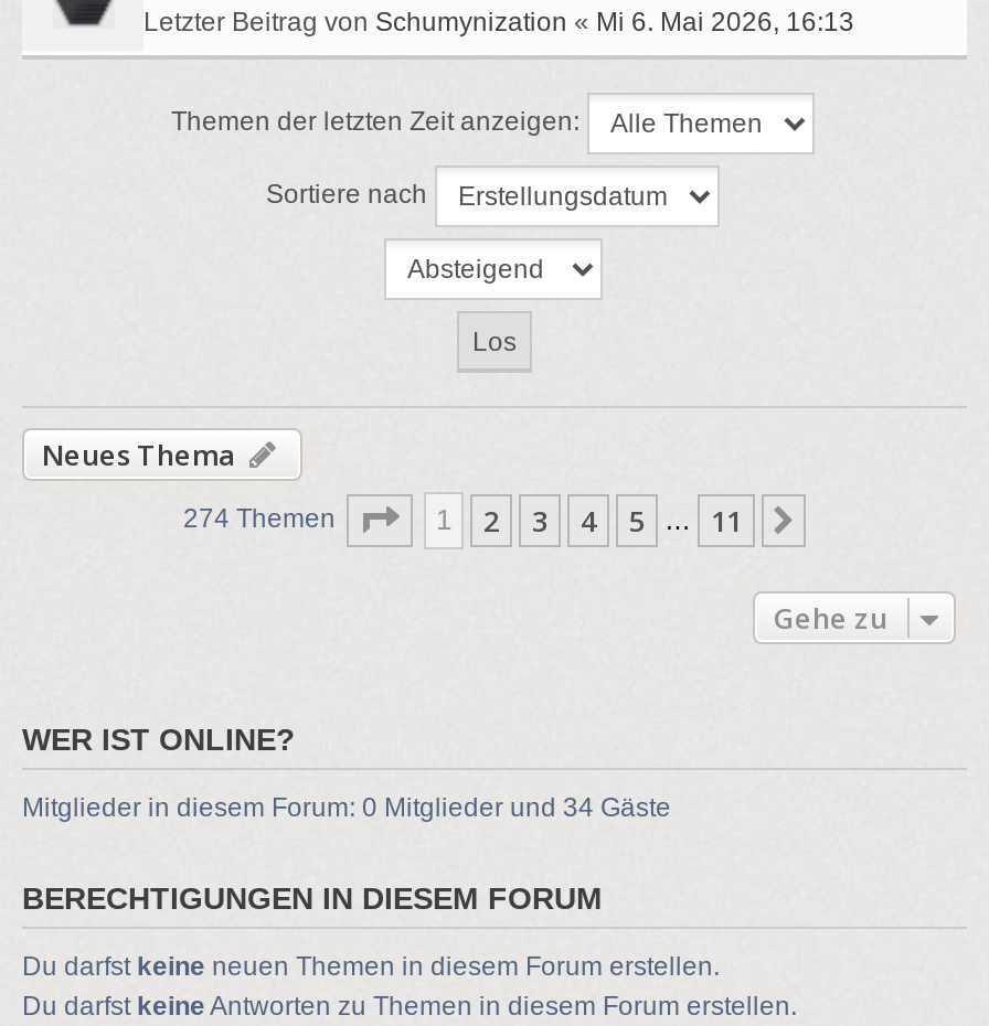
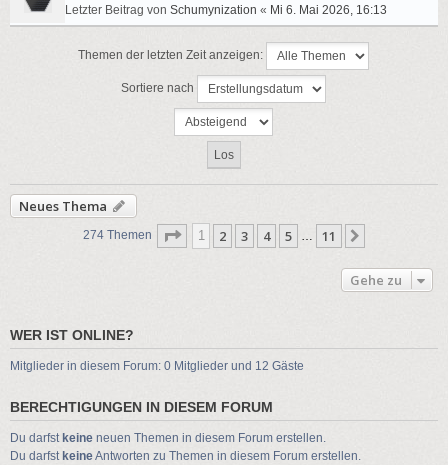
[22,792,671,823] Mitglieder in diesem Forum: 0 Mitglieder und 34 Gäste -> [10,359,304,373] Mitglieder in diesem Forum: 0 Mitglieder und 12 Gäste

